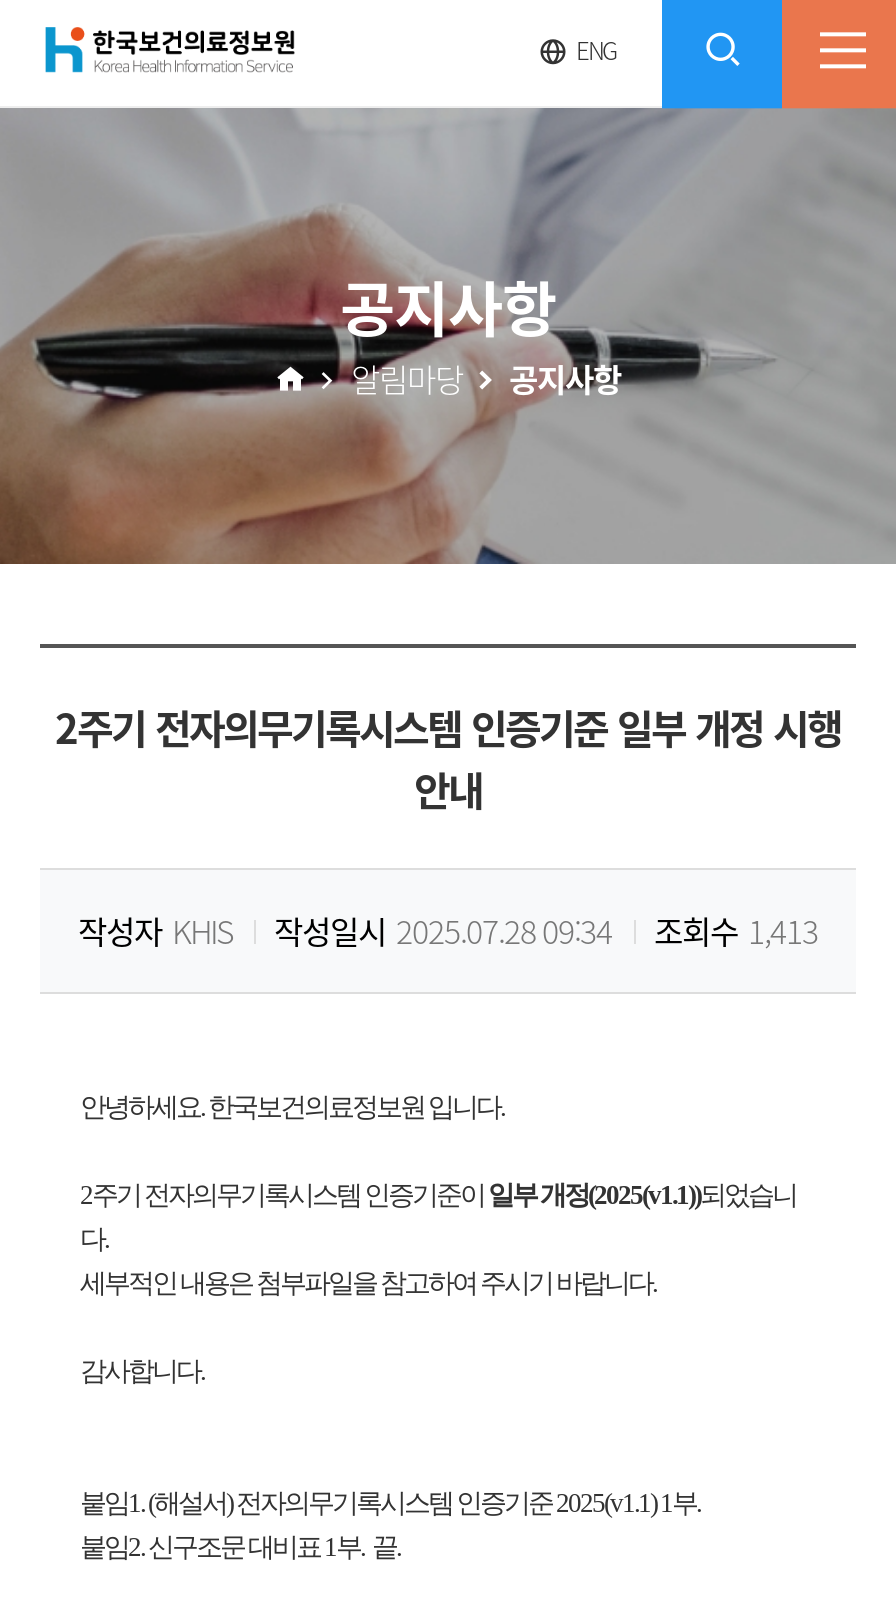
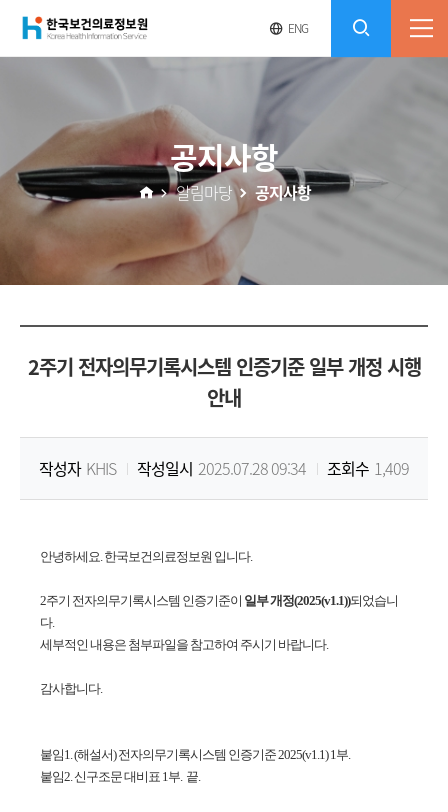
[654,906,818,954] 조회수 1,413 -> [327,456,409,480] 조회수 1,409

